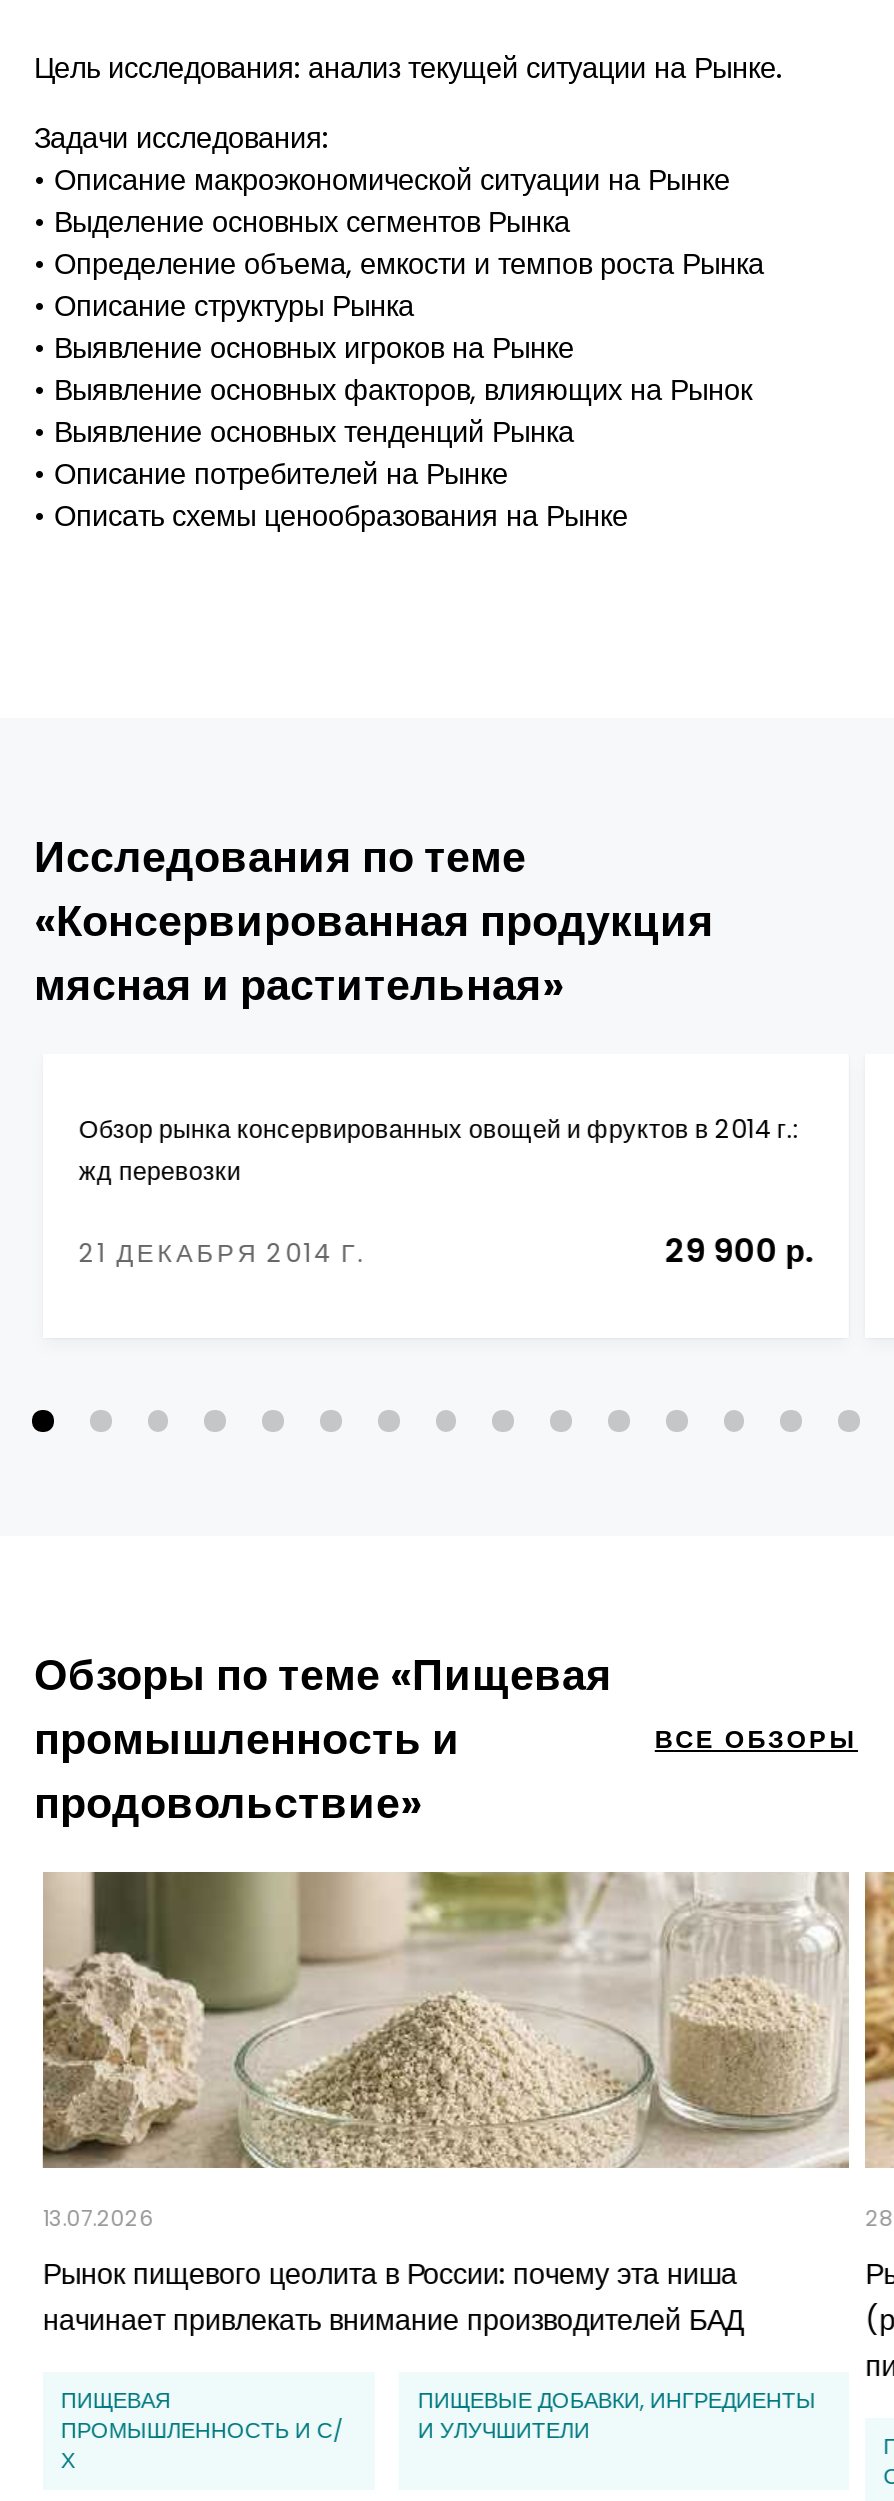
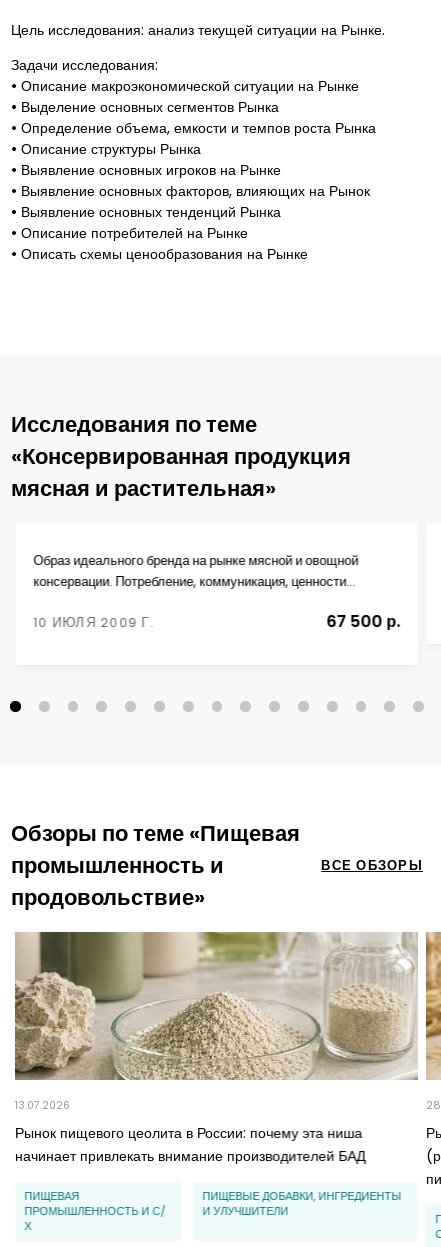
[79,1111,799,1187] Обзор рынка консервированных овощей и фруктов в 2014 г.: | жд перевозки -> [33,552,358,590] Образ идеального бренда на рынке мясной и овощной | консервации. Потребление, коммуникация, ценности...
[79,1228,813,1274] 21 ДЕКАБРЯ 2014 Г. | 29 900 р. -> [33,610,401,633] 10 ИЮЛЯ 2009 Г. | 67 500 р.

